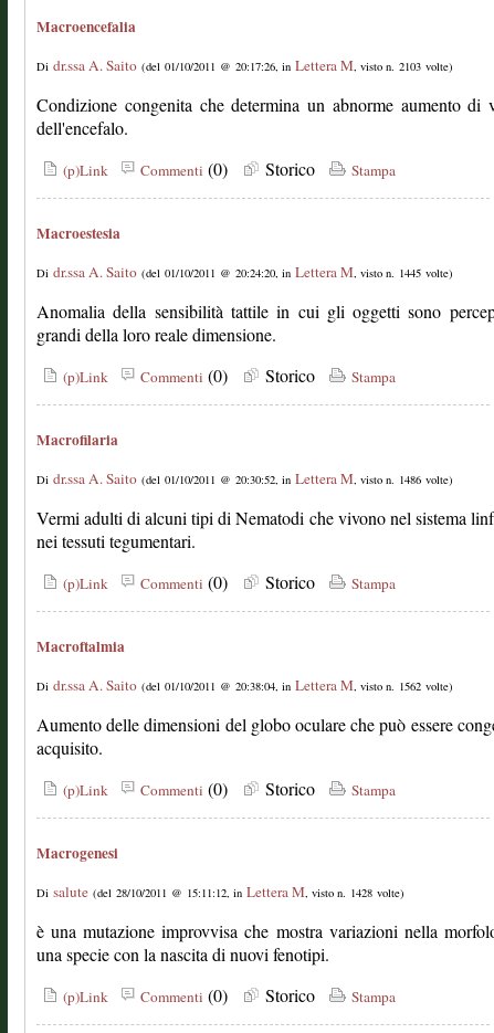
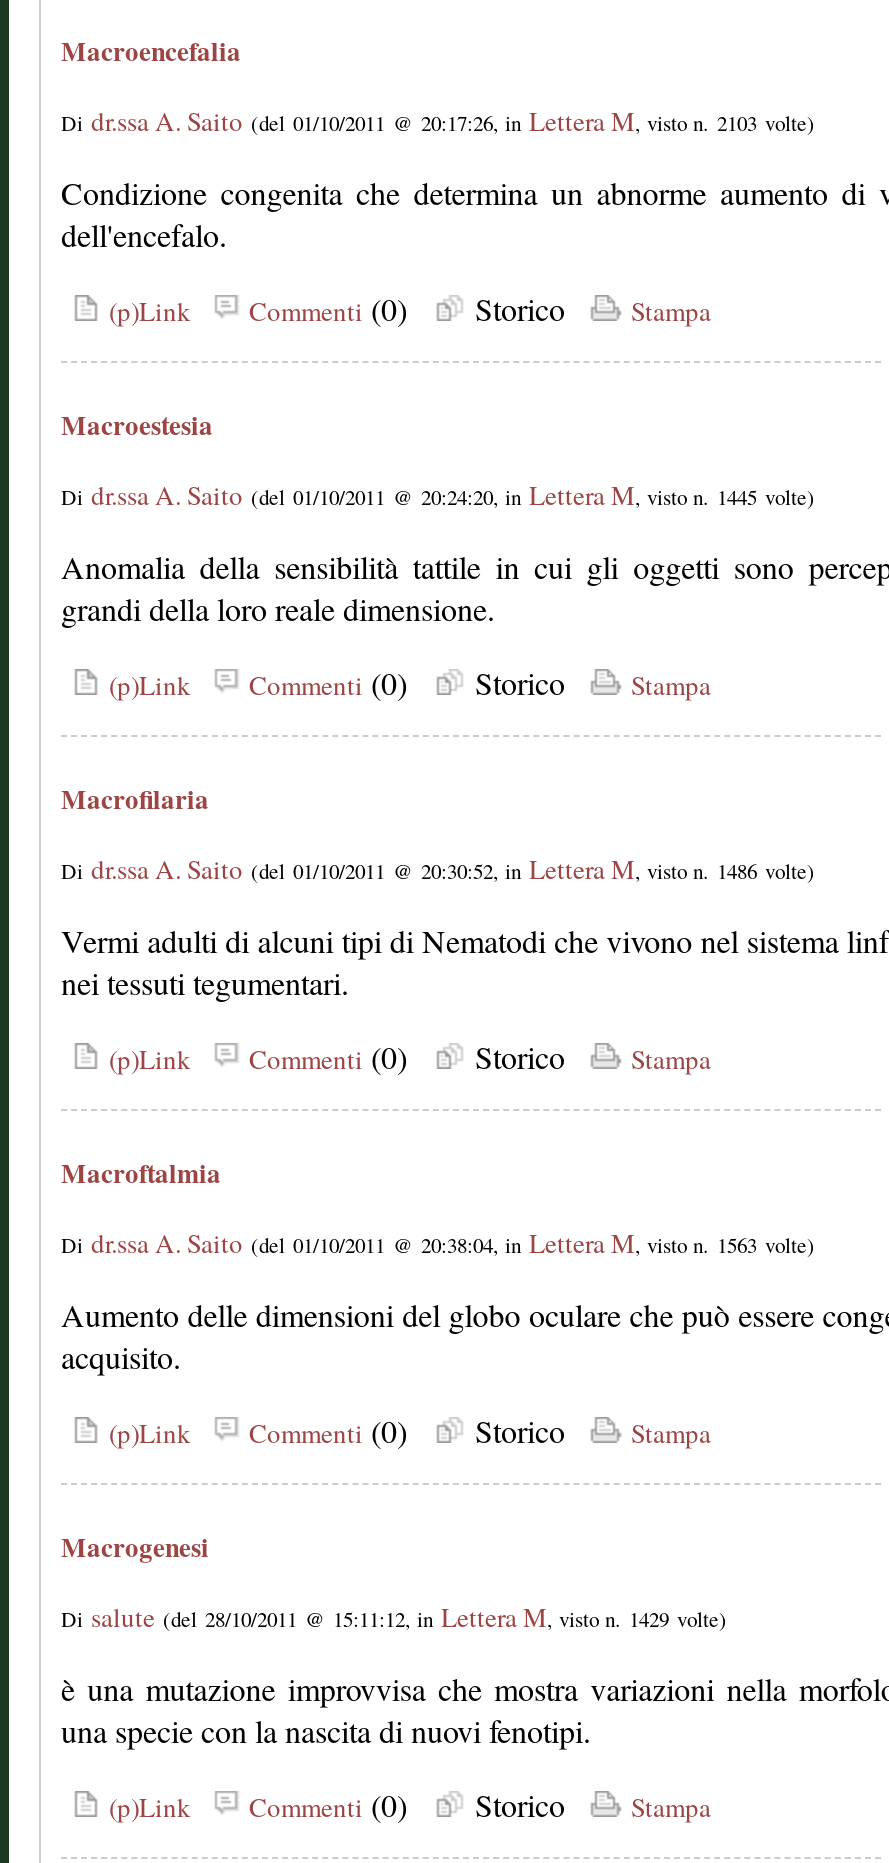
[36,675,453,695] Di dr.ssa A. Saito (del 01/10/2011 @ 20:38:04, in Lettera M, visto n. 1562 volte) -> [61,1225,815,1261] Di dr.ssa A. Saito (del 01/10/2011 @ 20:38:04, in Lettera M, visto n. 1563 volte)
[36,882,404,902] Di salute (del 28/10/2011 @ 15:11:12, in Lettera M, visto n. 1428 volte) -> [61,1599,727,1635] Di salute (del 28/10/2011 @ 15:11:12, in Lettera M, visto n. 1429 volte)

